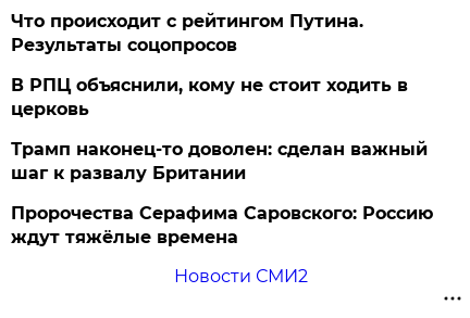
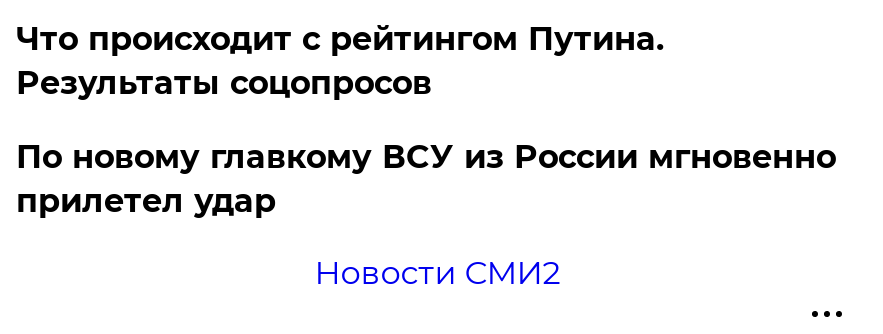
[11,75,433,247] В РПЦ объяснили, кому не стоит ходить в | церковь | Трамп наконец-то доволен: сделан важный | шаг к развалу Британии | Пророчества Серафима Саровского: Россию | ждут тяжёлые времена -> [16,139,836,221] По новому главкому ВСУ из России мгновенно | прилетел удар

